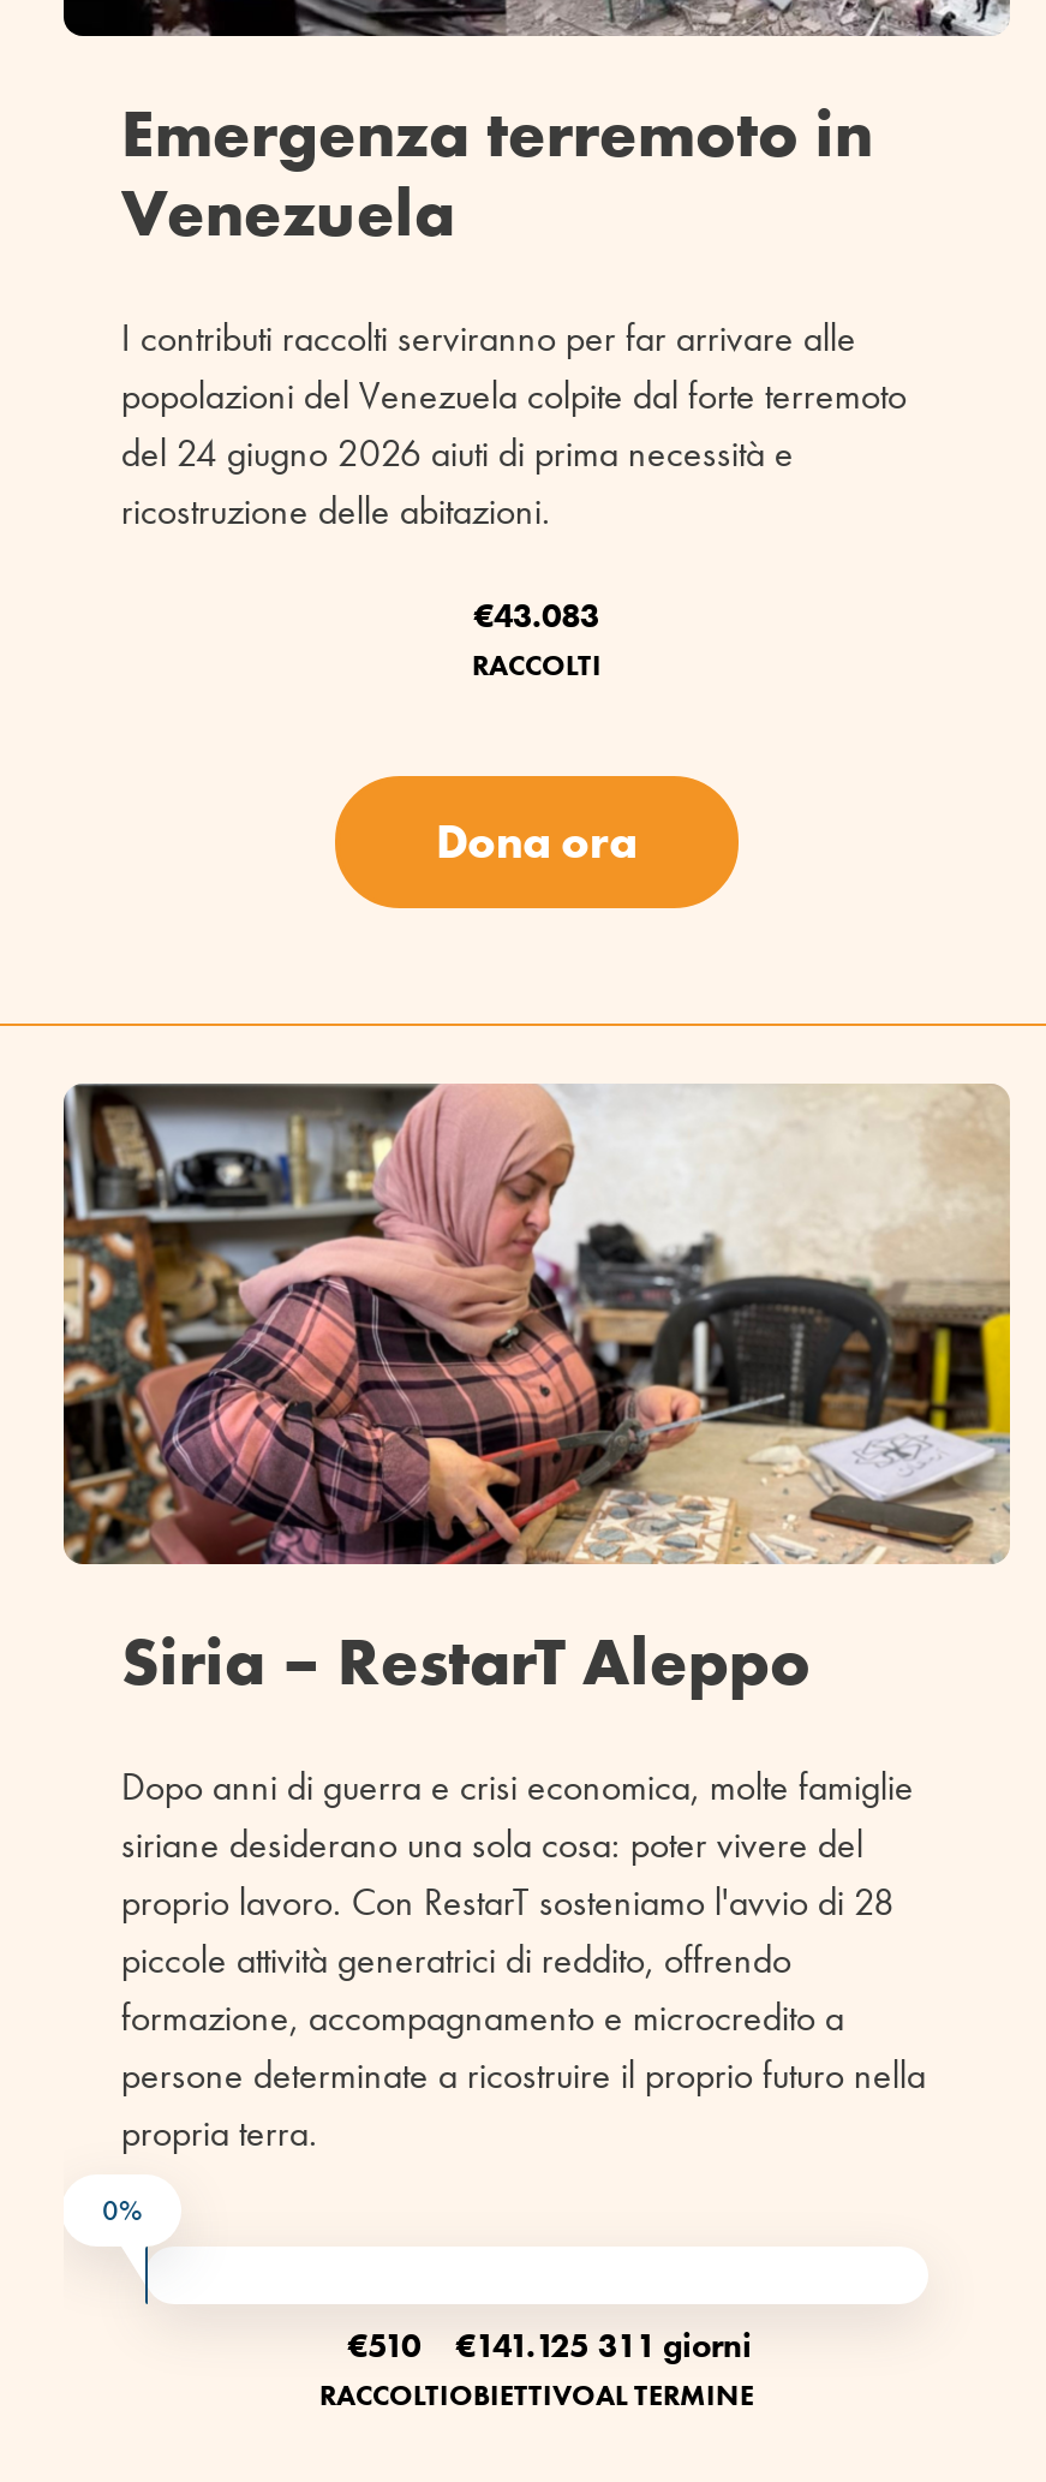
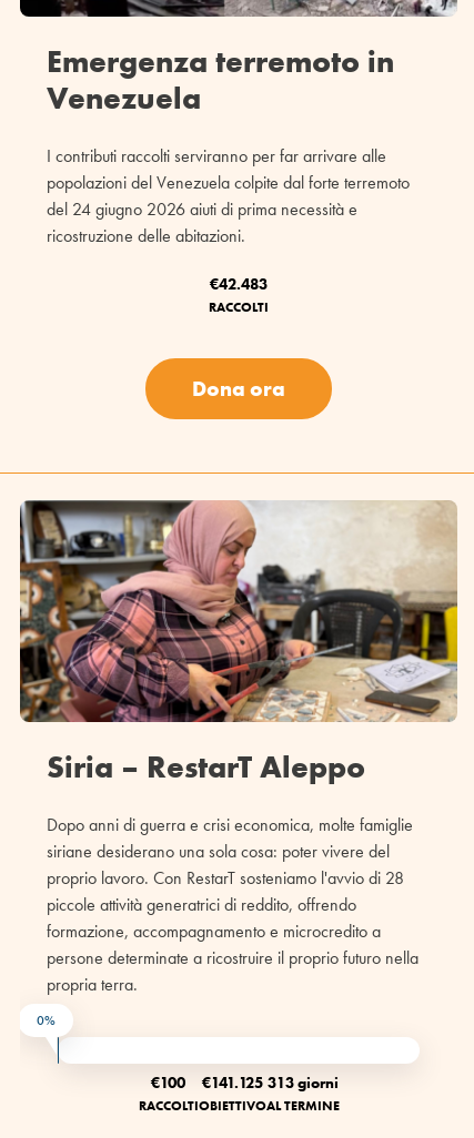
[474,594,599,637] €43.083 -> [210,274,268,294] €42.483
[348,2323,420,2367] €510 -> [151,1073,185,1093] €100
[598,2323,752,2367] 311 giorni -> [267,1073,338,1093] 313 giorni

